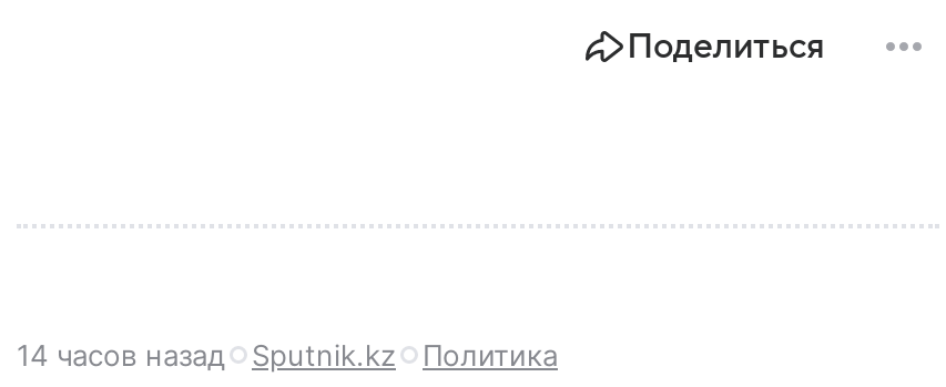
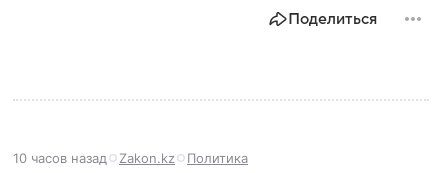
[17,337,396,372] 14 часов назад | Sputnik.kz -> [13,150,175,166] 10 часов назад | Zakon.kz

